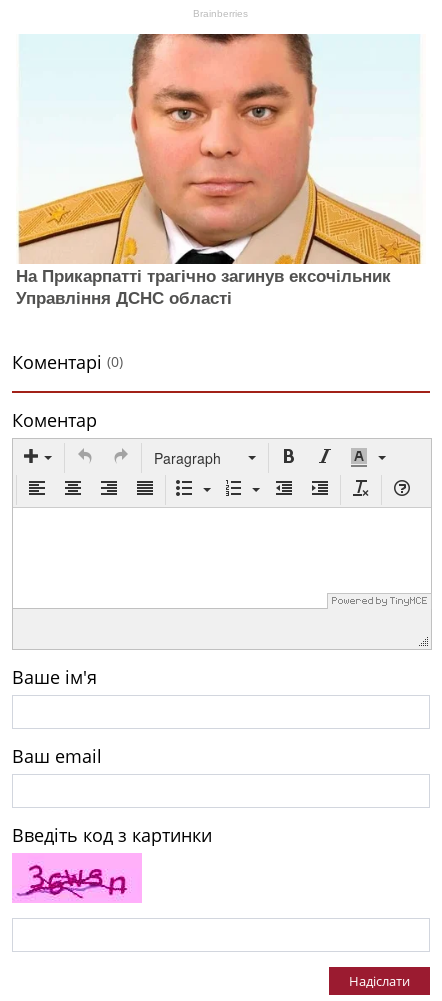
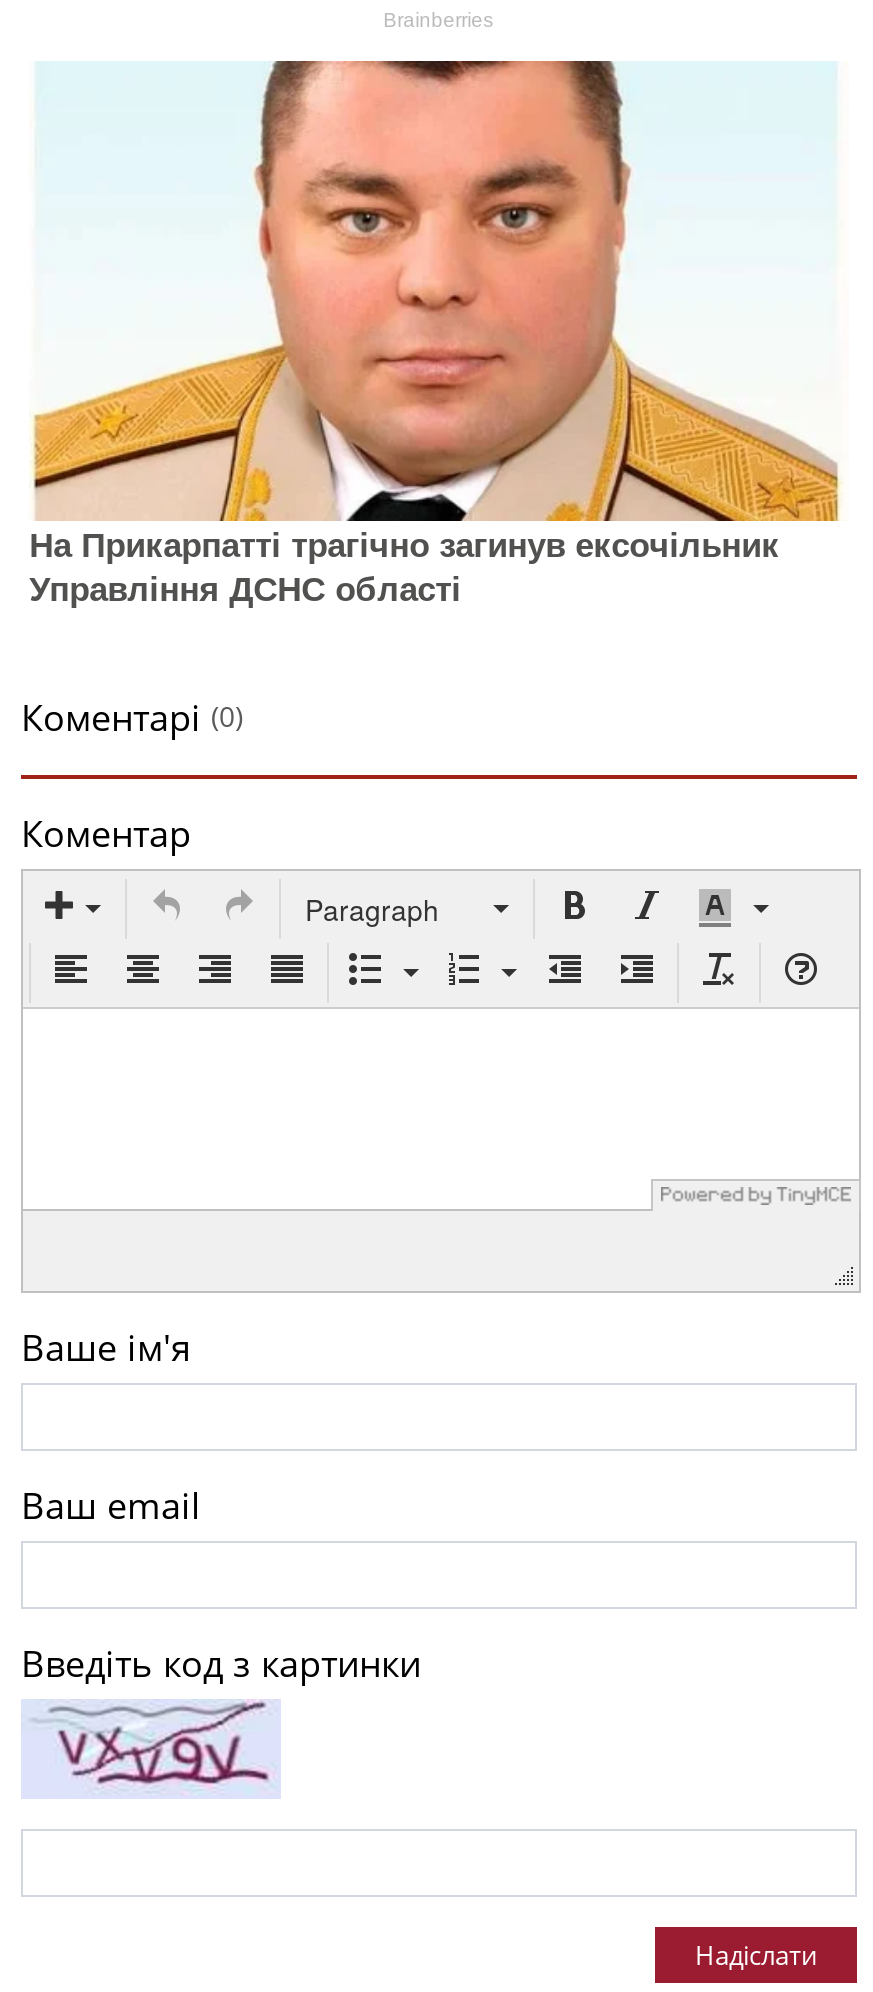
[12,853,142,903] [image] -> [21,1699,279,1799] [image]

